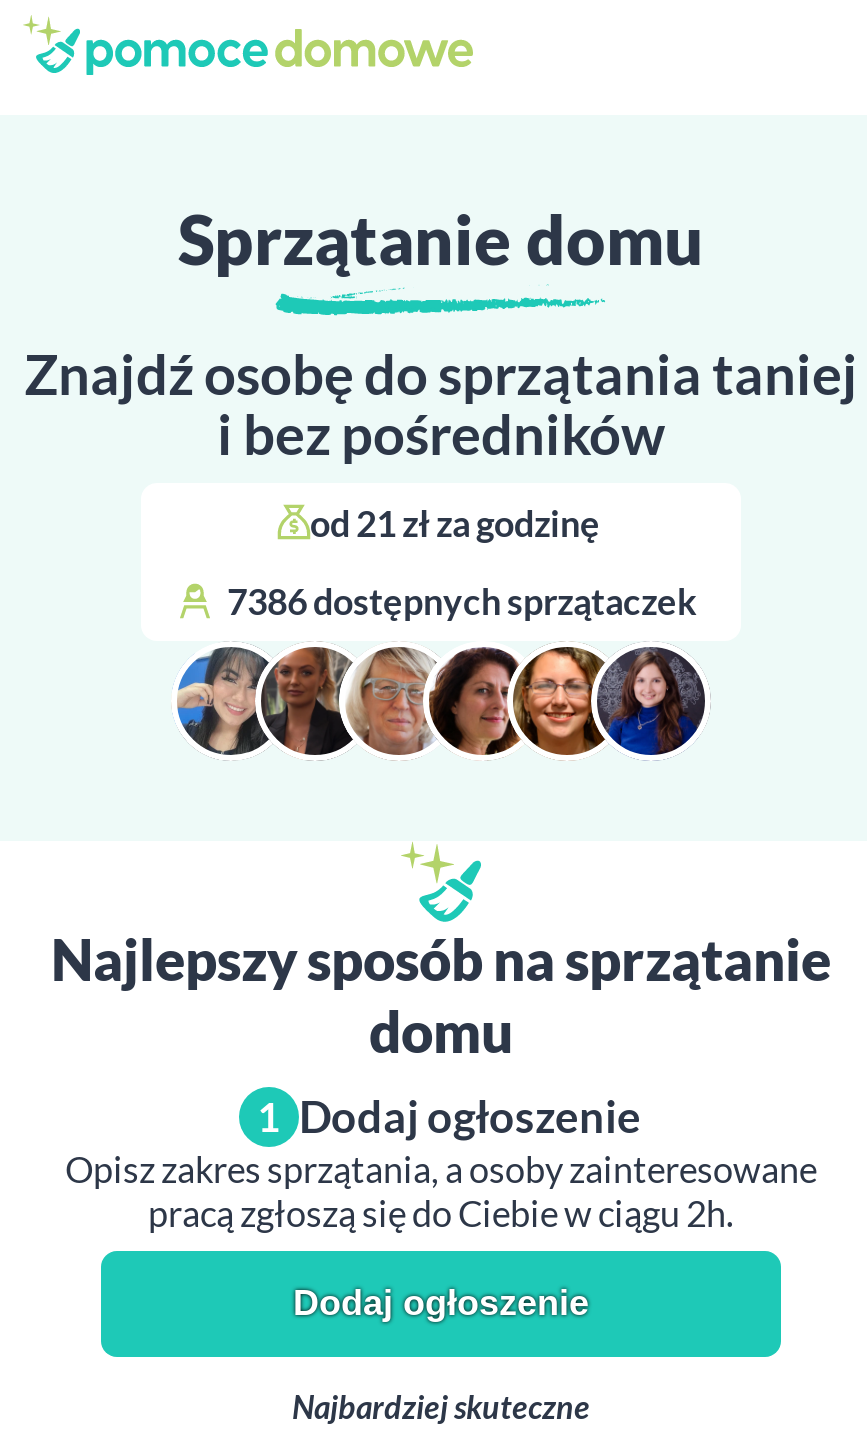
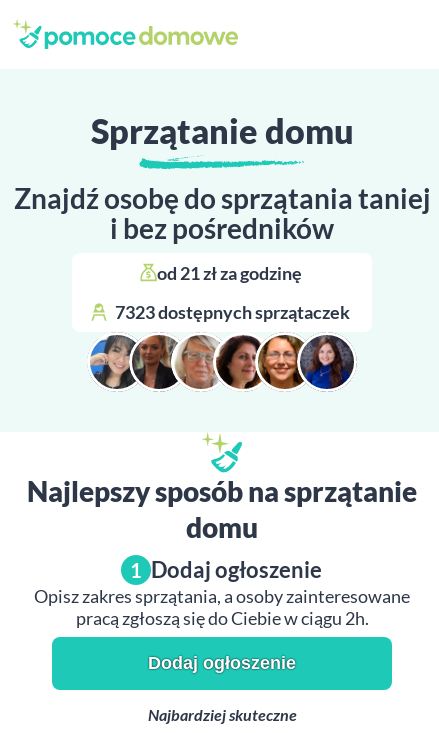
[227,579,703,623] 7386 dostępnych sprzątaczek -> [115,301,353,323] 7323 dostępnych sprzątaczek

